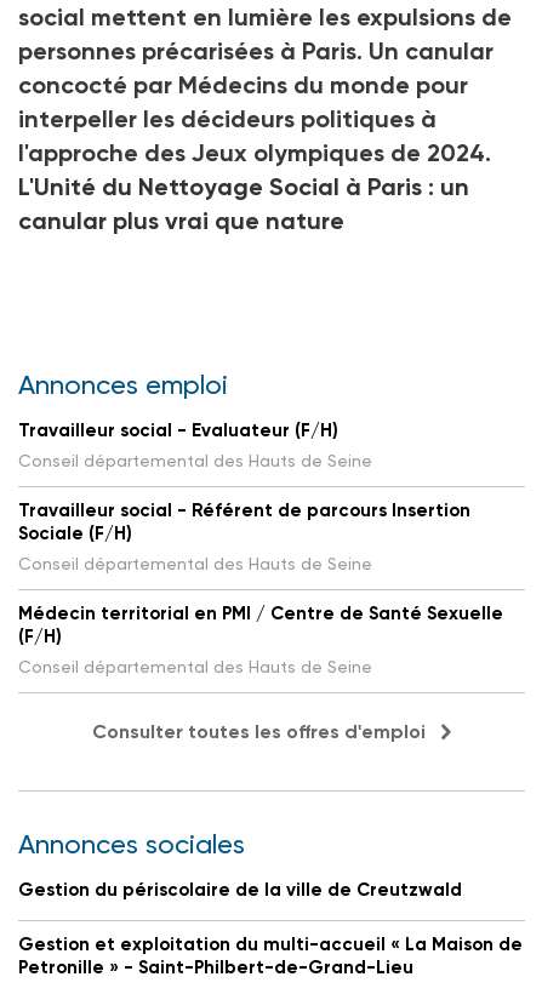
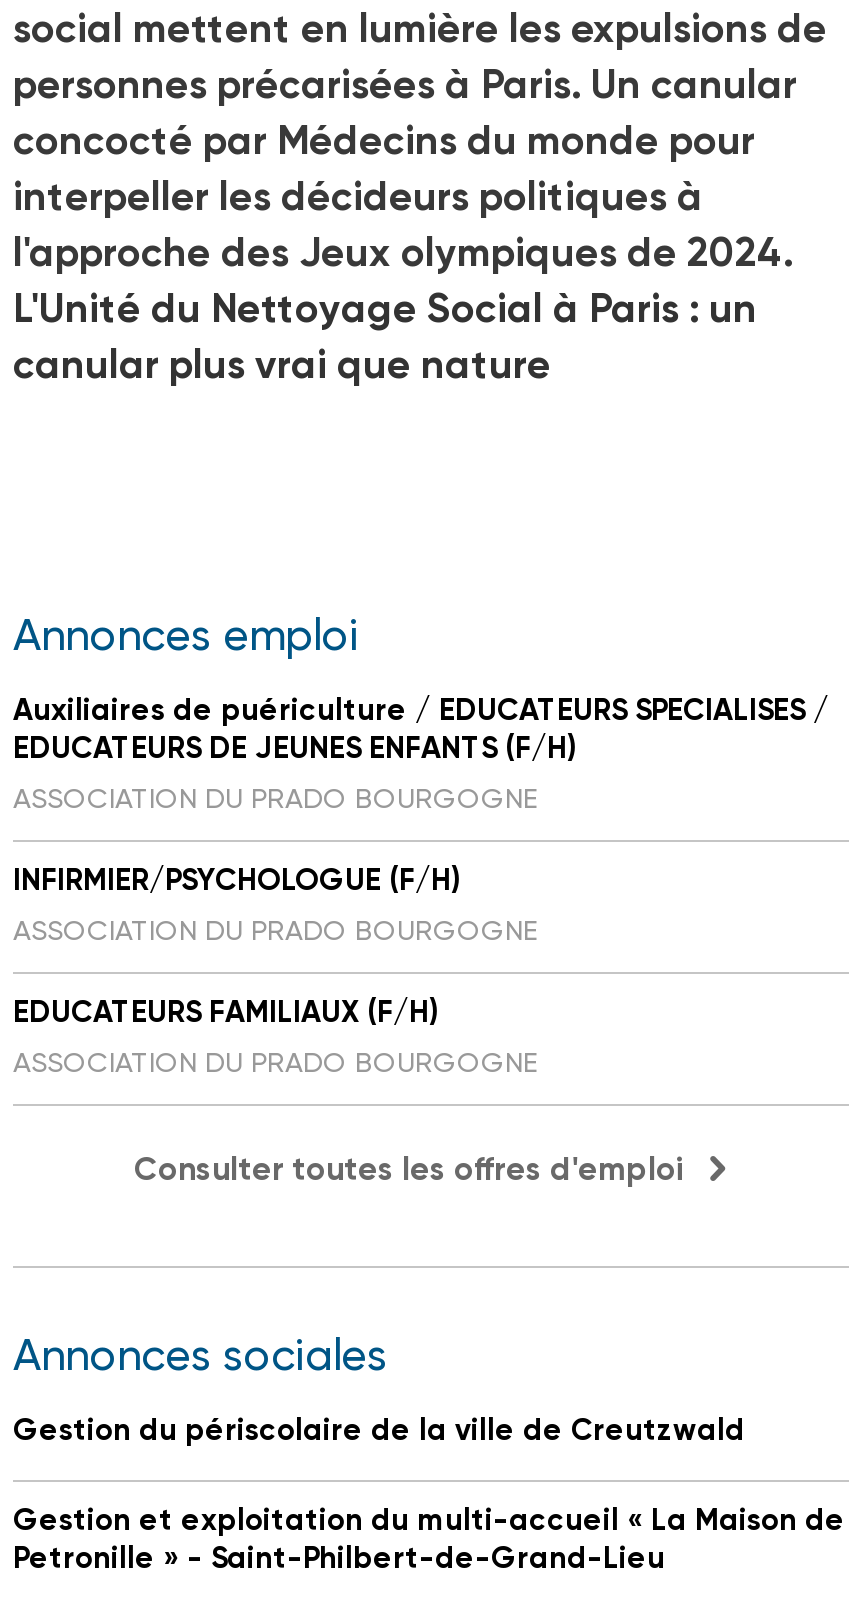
[18,420,372,471] Travailleur social - Evaluateur (F/H) | Conseil départemental des Hauts de Seine -> [13,693,829,815] Auxiliaires de puériculture / EDUCATEURS SPECIALISES / | EDUCATEURS DE JEUNES ENFANTS (F/H) | ASSOCIATION DU PRADO BOURGOGNE
[18,500,470,574] Travailleur social - Référent de parcours Insertion | Sociale (F/H) | Conseil départemental des Hauts de Seine -> [13,863,537,947] INFIRMIER/PSYCHOLOGUE (F/H) | ASSOCIATION DU PRADO BOURGOGNE
[18,603,503,677] Médecin territorial en PMI / Centre de Santé Sexuelle | (F/H) | Conseil départemental des Hauts de Seine -> [13,995,537,1079] EDUCATEURS FAMILIAUX (F/H) | ASSOCIATION DU PRADO BOURGOGNE

